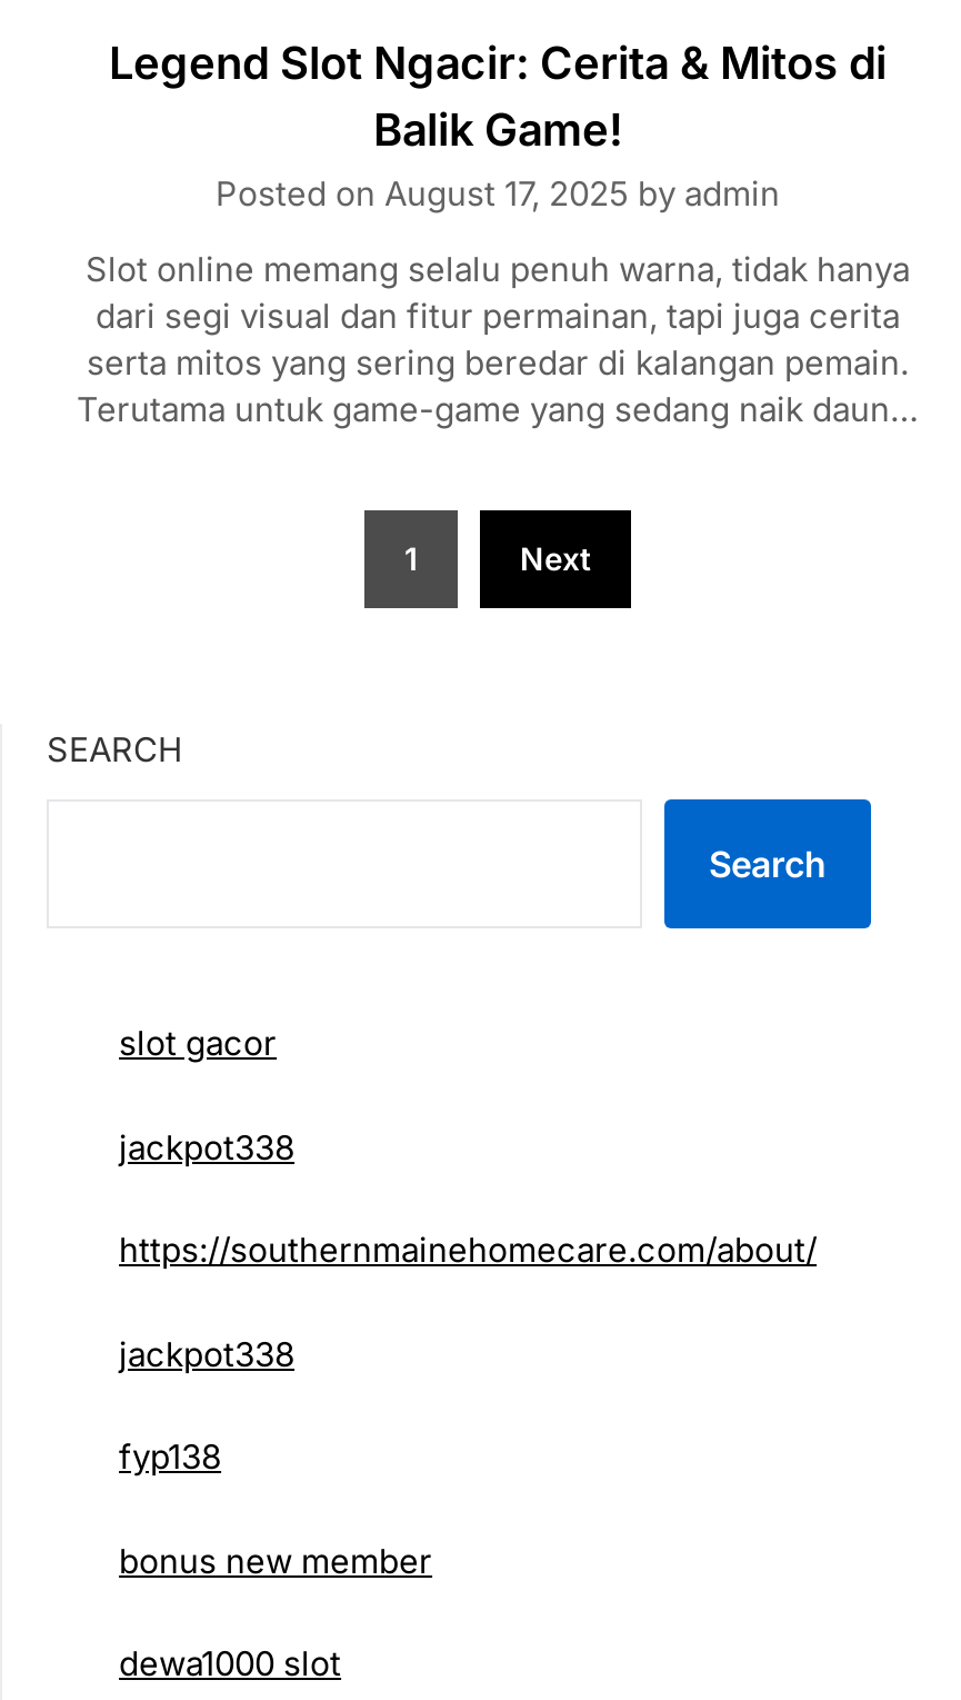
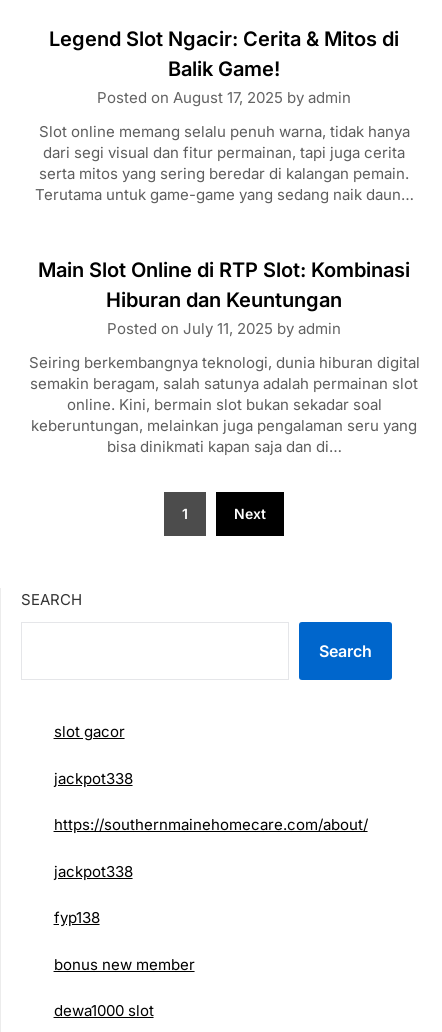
none -> [28,258,419,456] Main Slot Online di RTP Slot: Kombinasi | Hiburan dan Keuntungan | Posted on July 11, 2025 by admin | Seiring berkembangnya teknologi, dunia hiburan digital | semakin beragam, salah satunya adalah permainan slot | online. Kini, bermain slot bukan sekadar soal | keberuntungan, melainkan juga pengalaman seru yang | bisa dinikmati kapan saja dan di…

